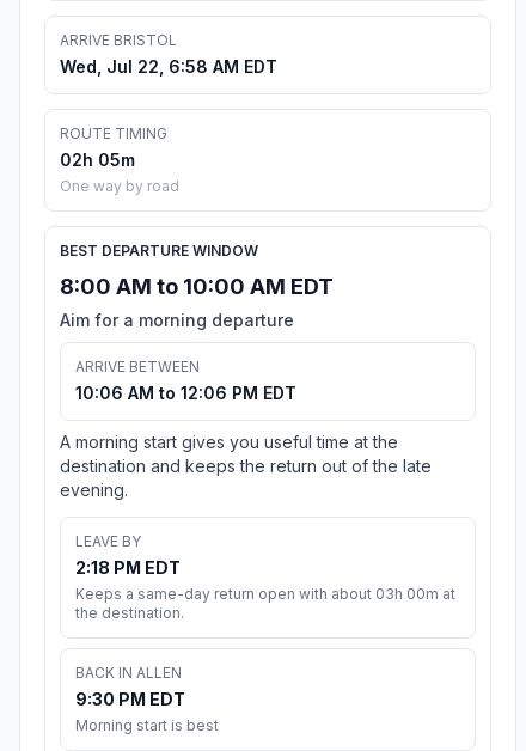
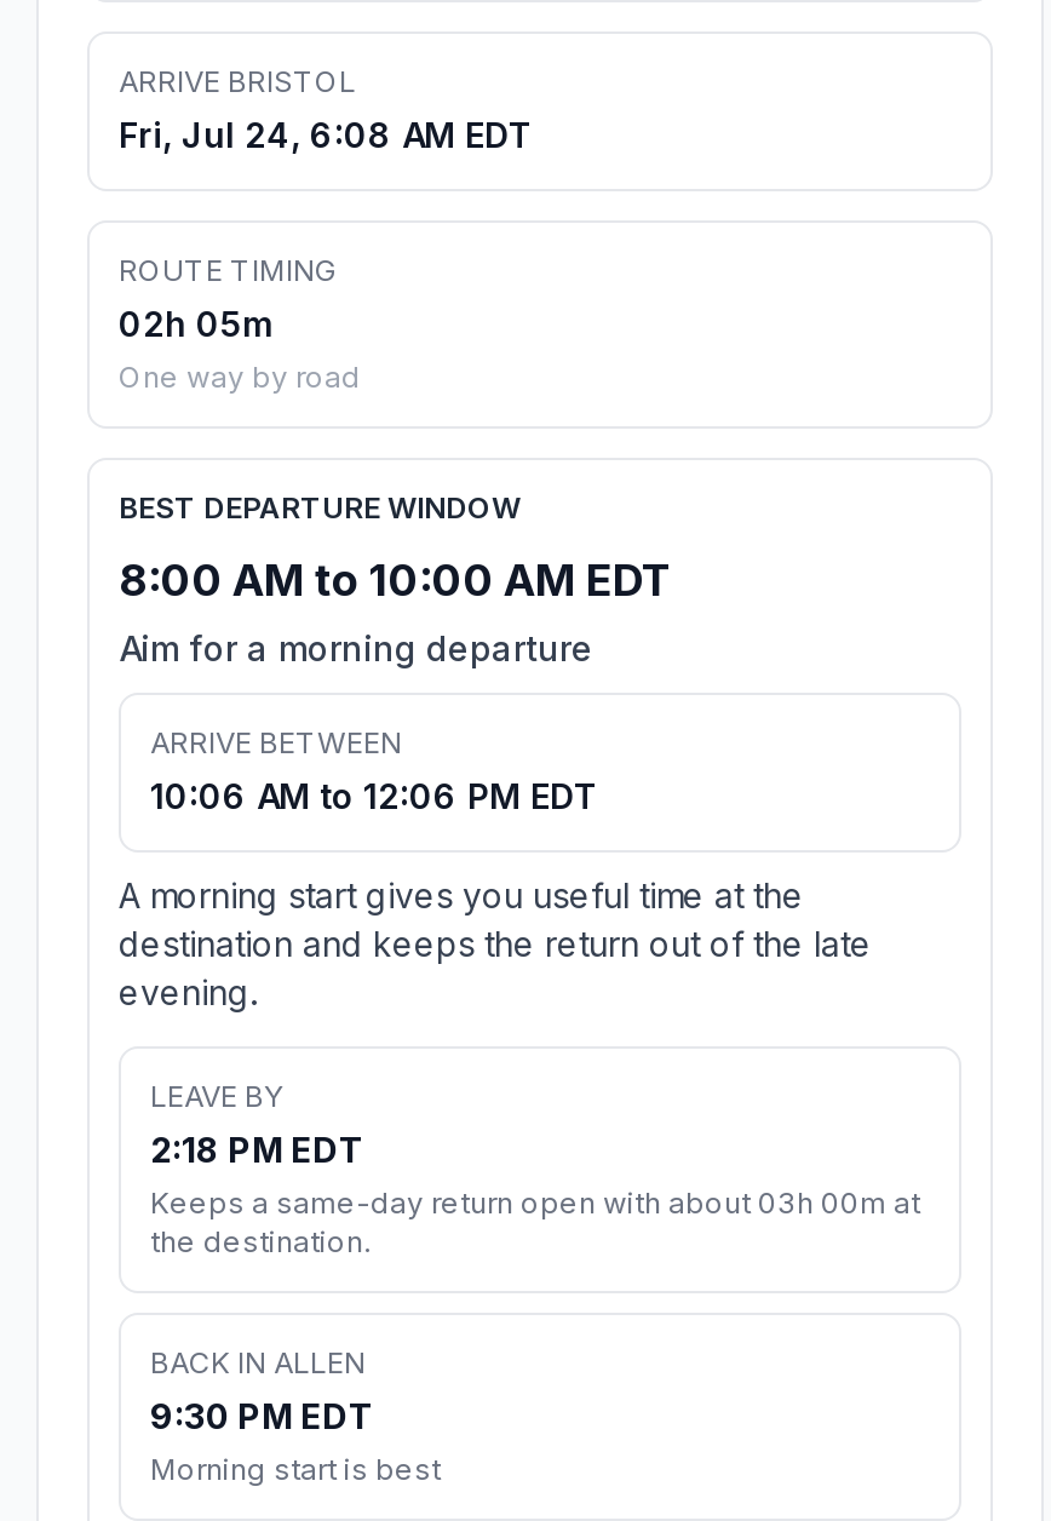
[60,56,277,77] Wed, Jul 22, 6:58 AM EDT -> [119,114,533,155] Fri, Jul 24, 6:08 AM EDT

